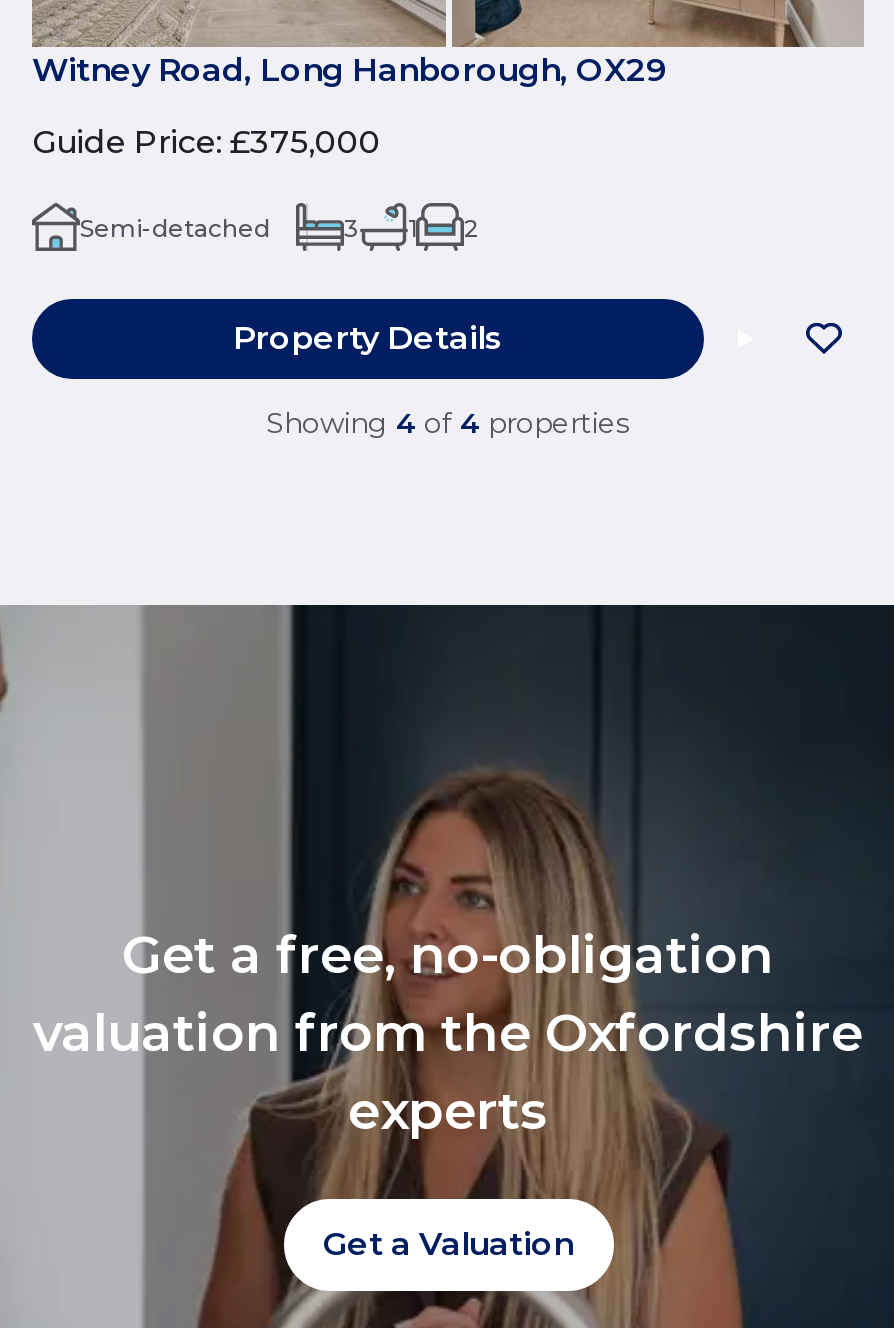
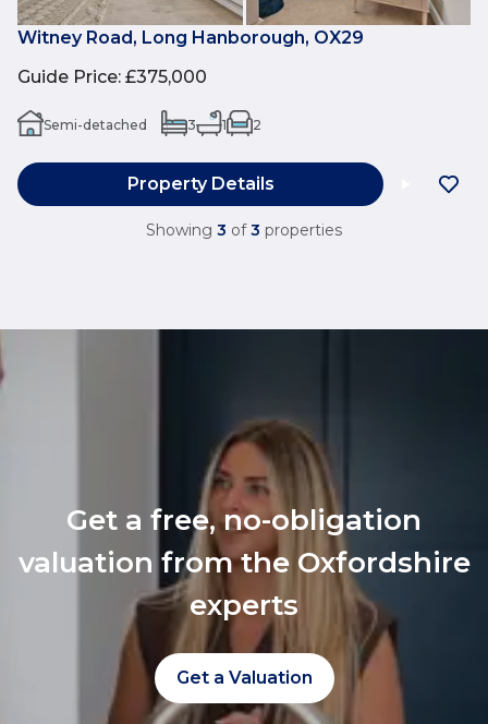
[266,405,630,441] Showing 4 of 4 properties -> [146,221,342,240] Showing 3 of 3 properties

